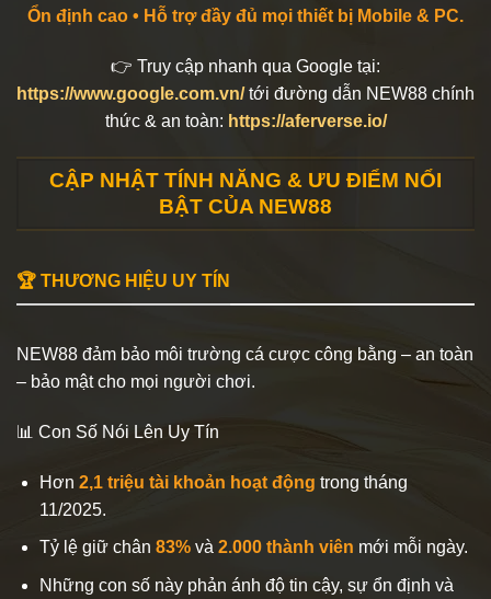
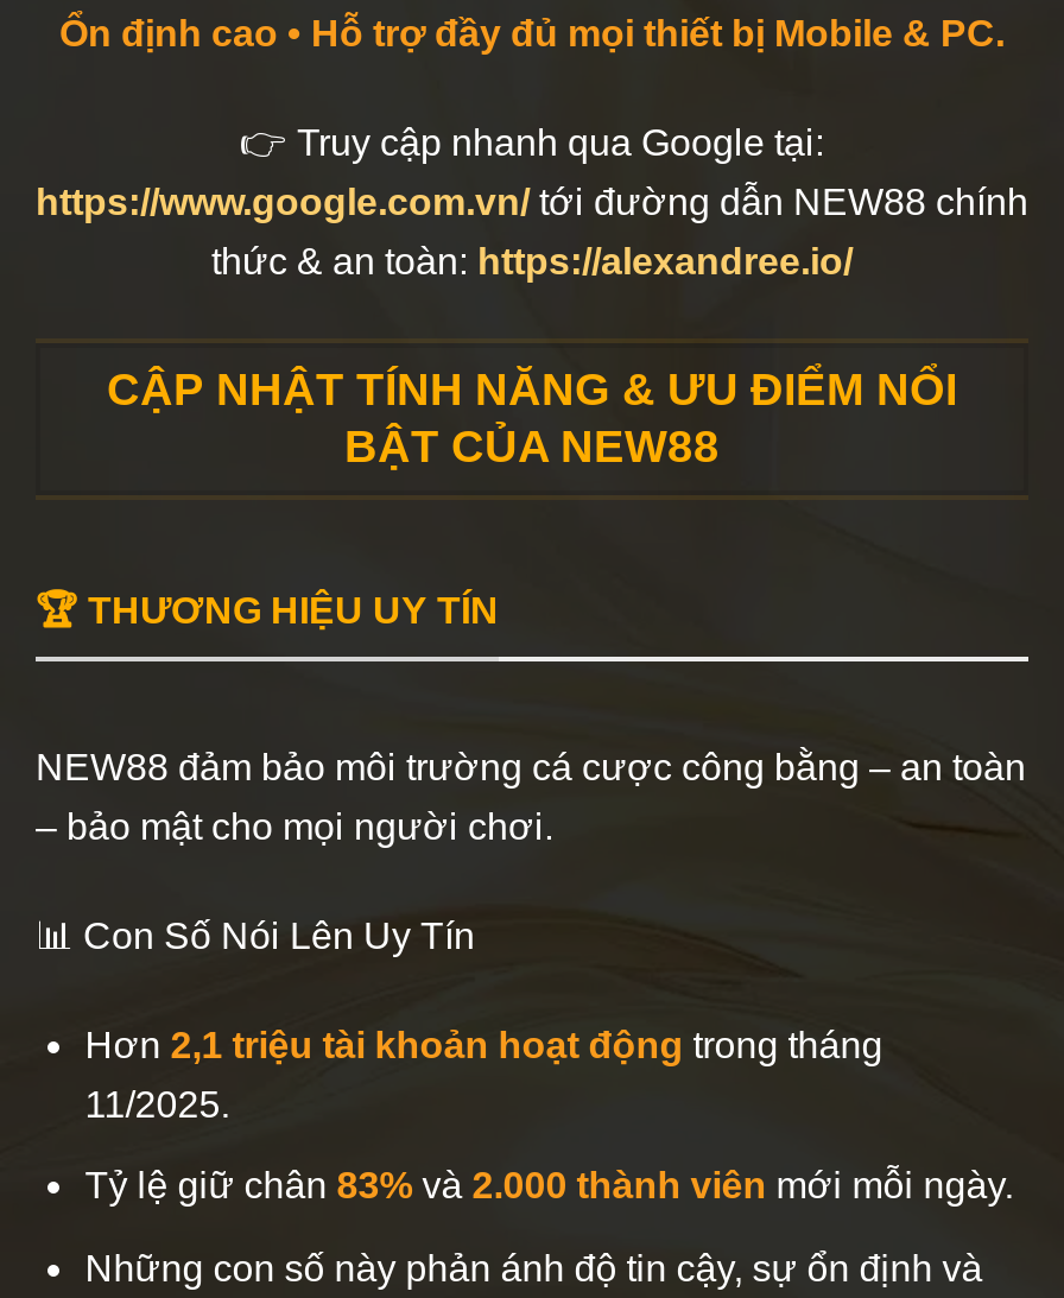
[105,111,386,130] thức & an toàn: https://aferverse.io/ -> [211,240,853,280] thức & an toàn: https://alexandree.io/

